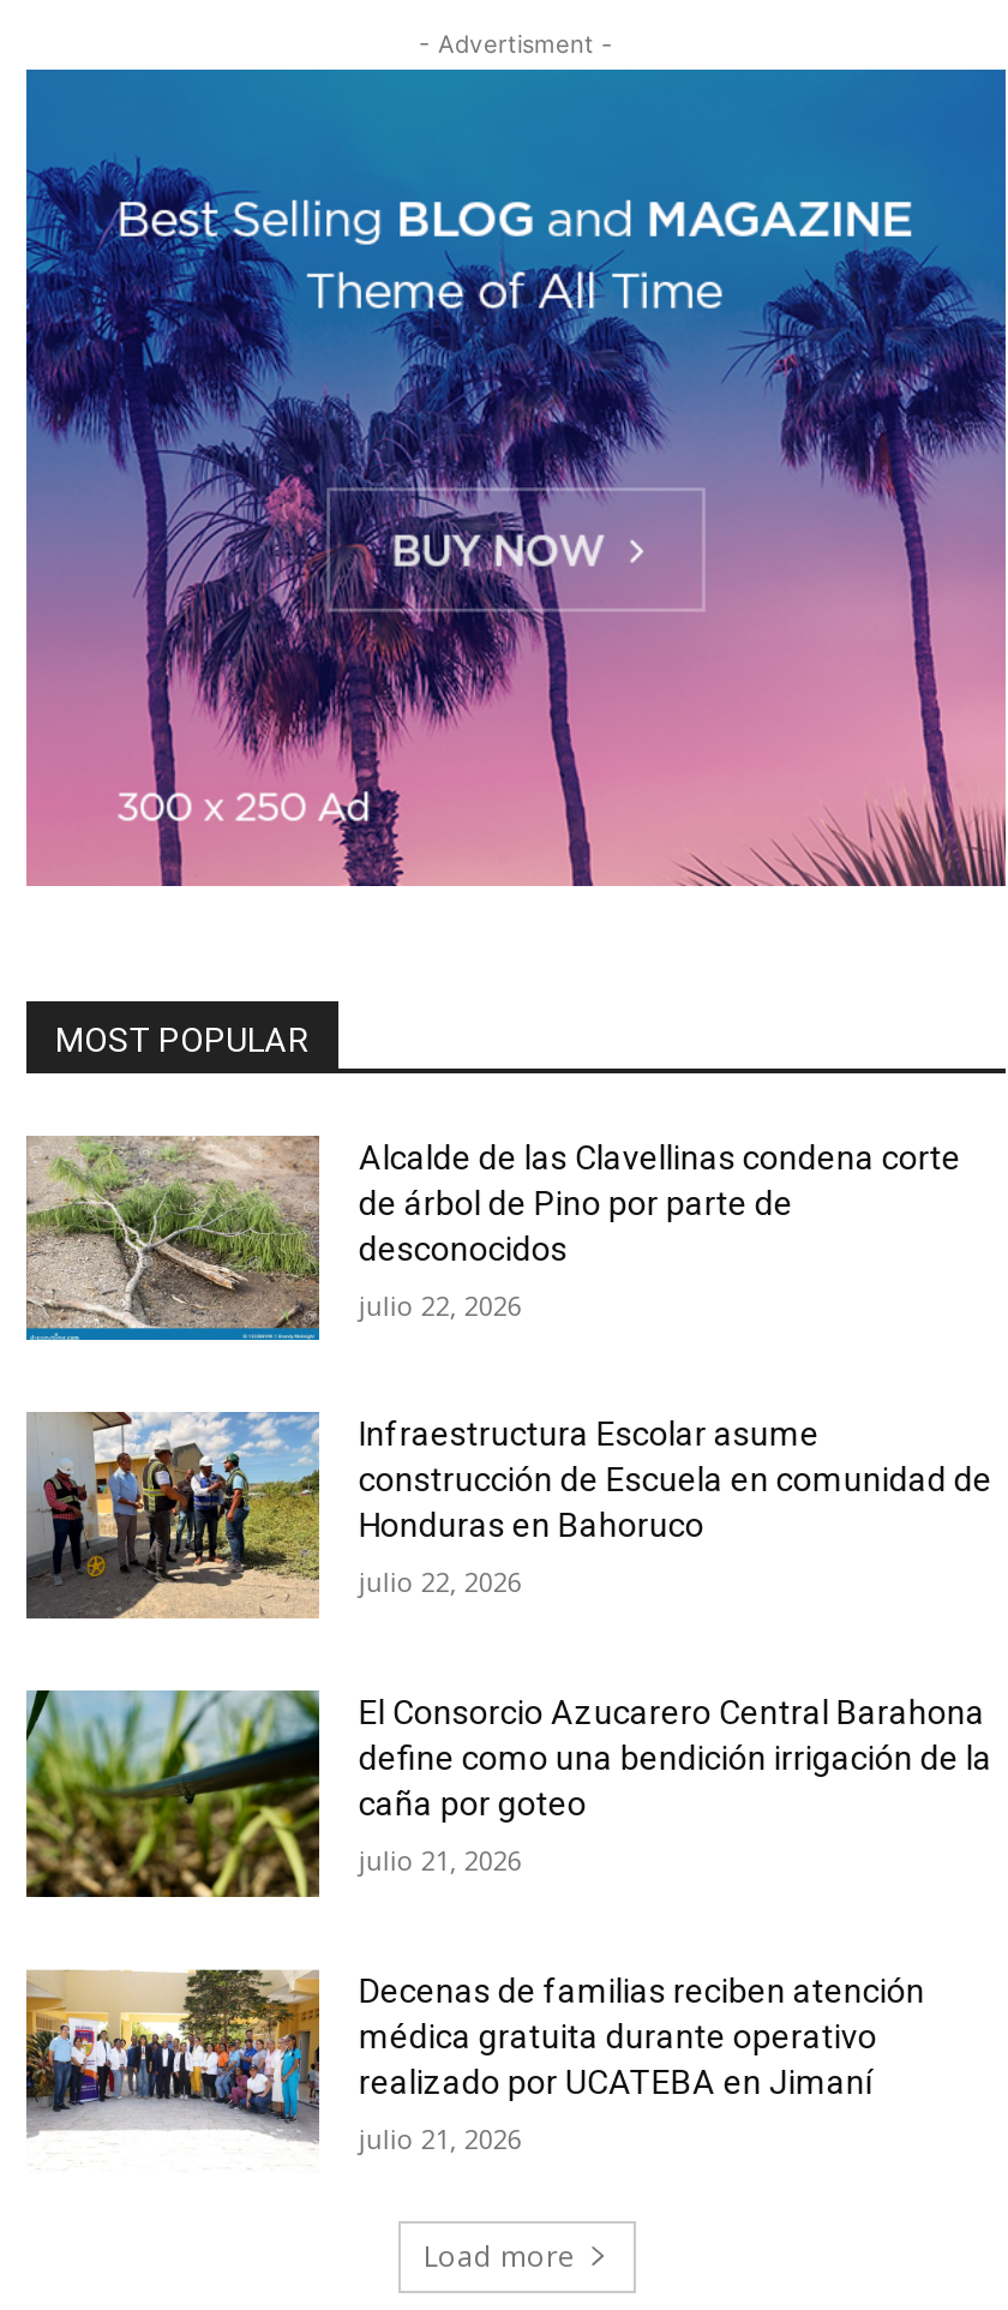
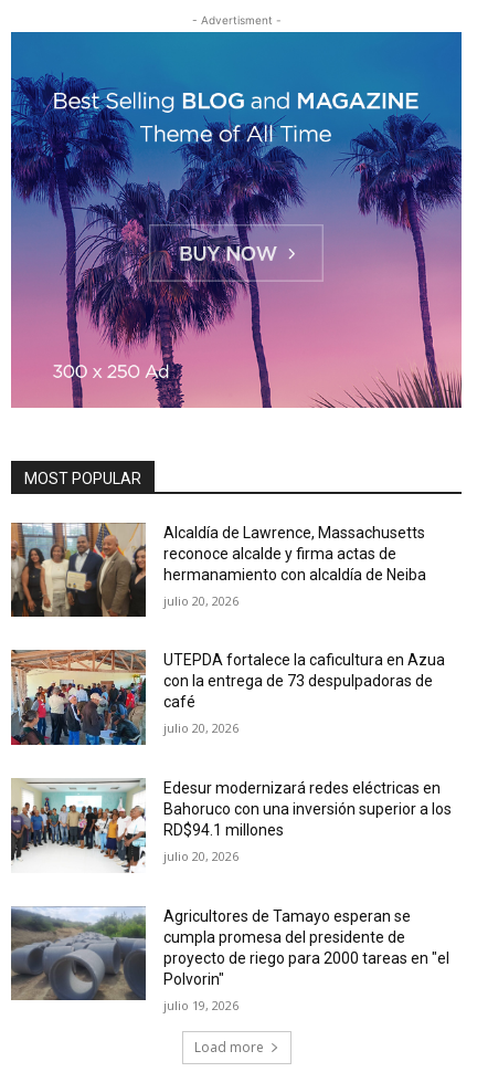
[24,1136,961,1342] [image] | Alcalde de las Clavellinas condena corte | de árbol de Pino por parte de | desconocidos -> [11,523,427,618] [image] | Alcaldía de Lawrence, Massachusetts | reconoce alcalde y firma actas de | hermanamiento con alcaldía de Neiba
[359,1287,522,1323] julio 22, 2026 -> [164,592,239,609] julio 20, 2026
[24,1410,992,1621] [image] | Infraestructura Escolar asume | construcción de Escuela en comunidad de | Honduras en Bahoruco -> [10,649,445,746] [image] | UTEPDA fortalece la caficultura en Azua | con la entrega de 73 despulpadoras de | café
[359,1564,522,1600] julio 22, 2026 -> [164,720,239,737] julio 20, 2026
[24,1690,992,1902] [image] | El Consorcio Azucarero Central Barahona | define como una bendición irrigación de la | caña por goteo -> [11,778,452,874] [image] | Edesur modernizará redes eléctricas en | Bahoruco con una inversión superior a los | RD$94.1 millones
[359,1842,522,1878] julio 21, 2026 -> [164,848,239,864] julio 20, 2026
[26,1969,925,2156] [image] | Decenas de familias reciben atención | médica gratuita durante operativo | realizado por UCATEBA en Jimaní -> [10,906,450,1001] [image] | Agricultores de Tamayo esperan se | cumpla promesa del presidente de | proyecto de riego para 2000 tareas en "el | Polvorin"
[359,2120,522,2156] julio 21, 2026 -> [164,997,239,1013] julio 19, 2026

